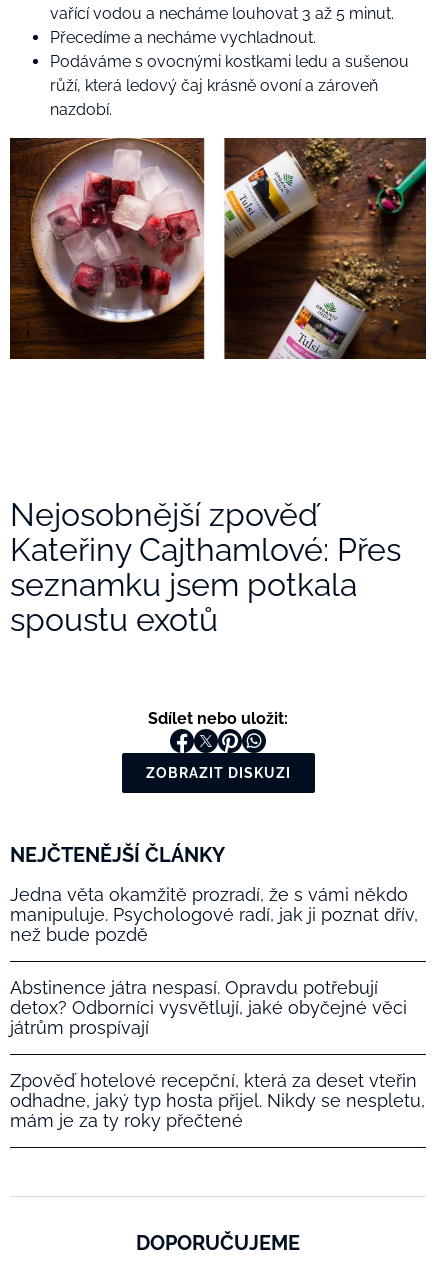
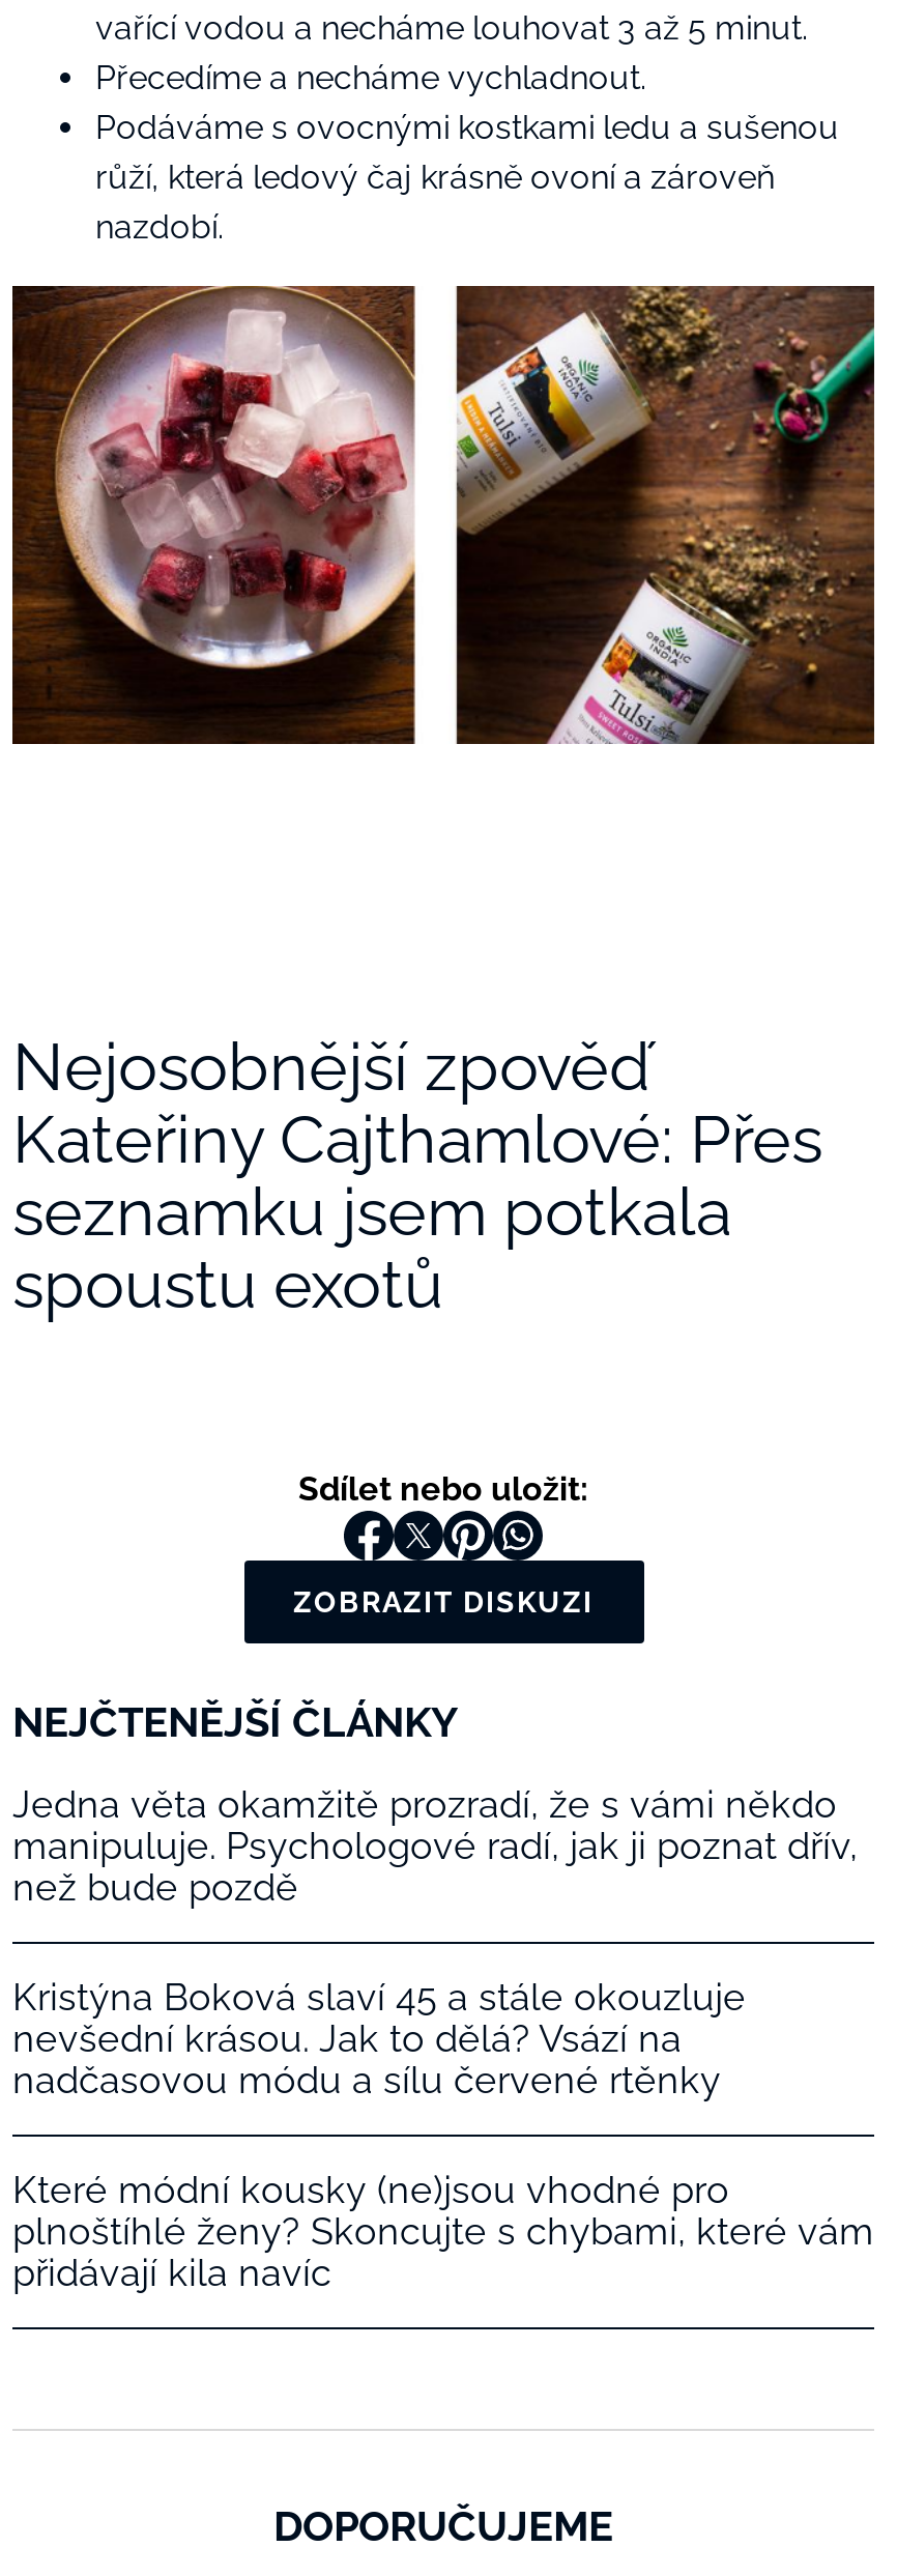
[10,977,407,1038] Abstinence játra nespasí. Opravdu potřebují | detox? Odborníci vysvětlují, jaké obyčejné věci | játrům prospívají -> [12,1974,746,2101] Kristýna Boková slaví 45 a stále okouzluje | nevšední krásou. Jak to dělá? Vsází na | nadčasovou módu a sílu červené rtěnky
[10,1070,425,1131] Zpověď hotelové recepční, která za deset vteřin | odhadne, jaký typ hosta přijel. Nikdy se nespletu, | mám je za ty roky přečtené -> [12,2167,874,2293] Které módní kousky (ne)jsou vhodné pro | plnoštíhlé ženy? Skoncujte s chybami, které vám | přidávají kila navíc

